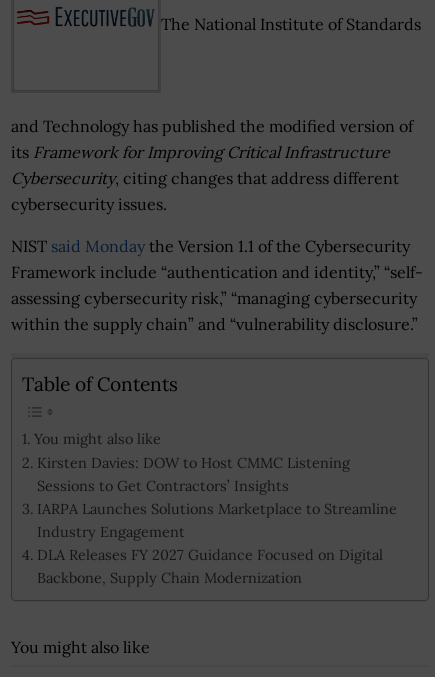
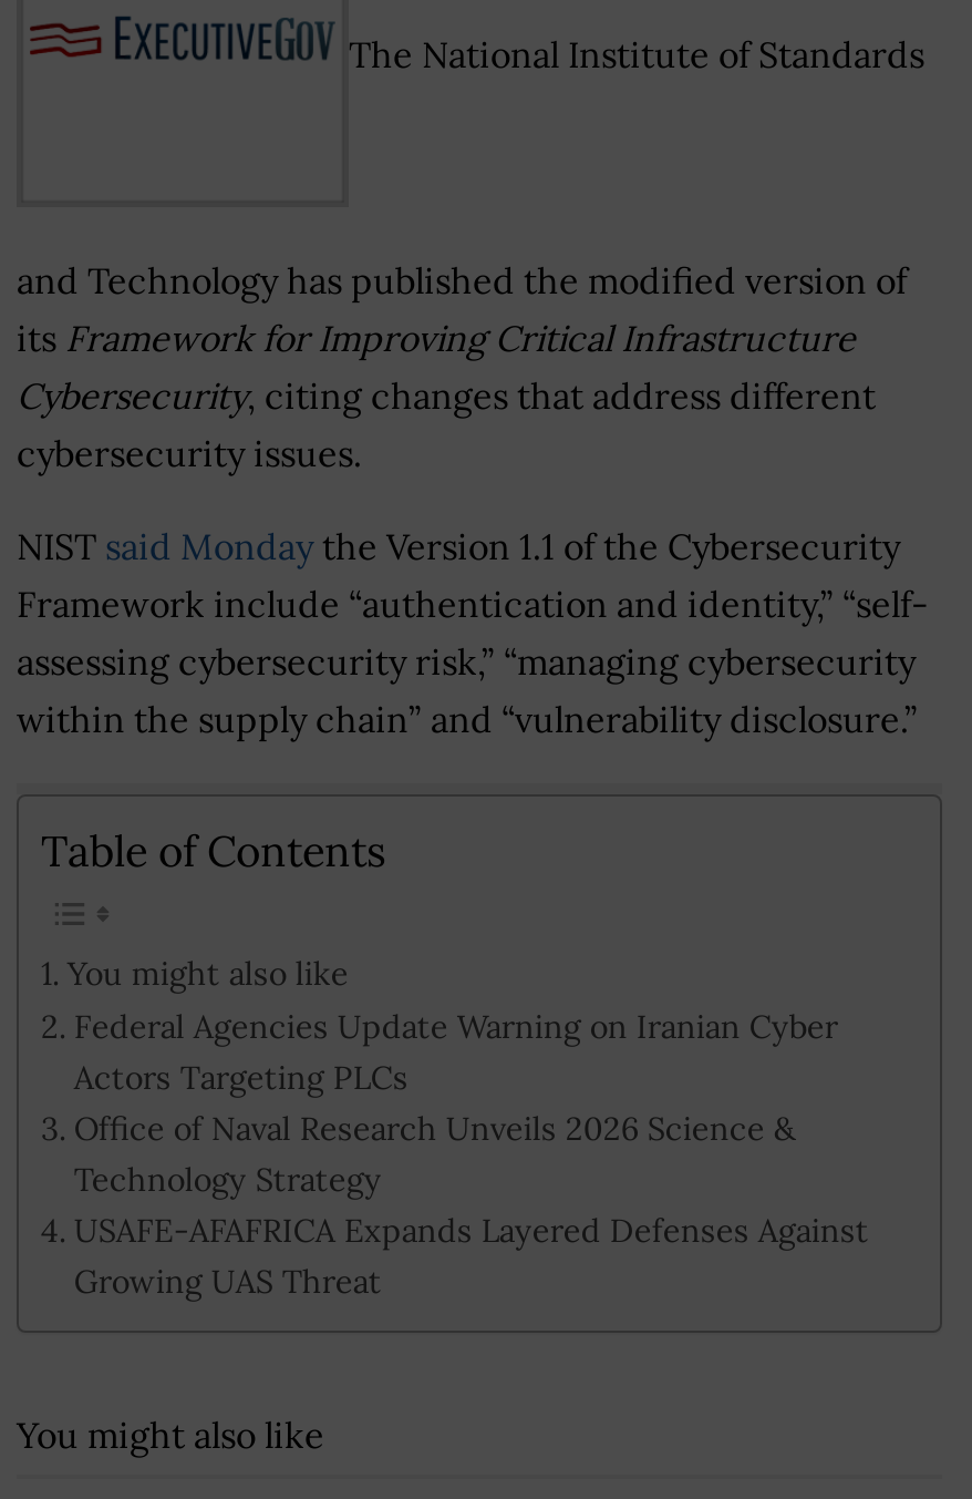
[37,453,397,587] Kirsten Davies: DOW to Host CMMC Listening | Sessions to Get Contractors’ Insights | IARPA Launches Solutions Marketplace to Streamline | Industry Engagement | DLA Releases FY 2027 Guidance Focused on Digital | Backbone, Supply Chain Modernization -> [74,1005,869,1302] Federal Agencies Update Warning on Iranian Cyber | Actors Targeting PLCs | Office of Naval Research Unveils 2026 Science & | Technology Strategy | USAFE-AFAFRICA Expands Layered Defenses Against | Growing UAS Threat

